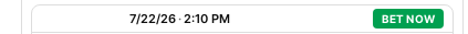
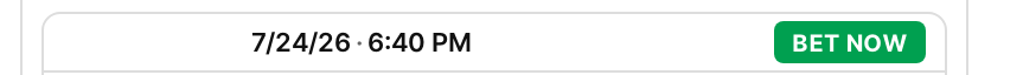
[130,11,231,26] 7/22/26 · 2:10 PM -> [251,26,472,59] 7/24/26 · 6:40 PM

